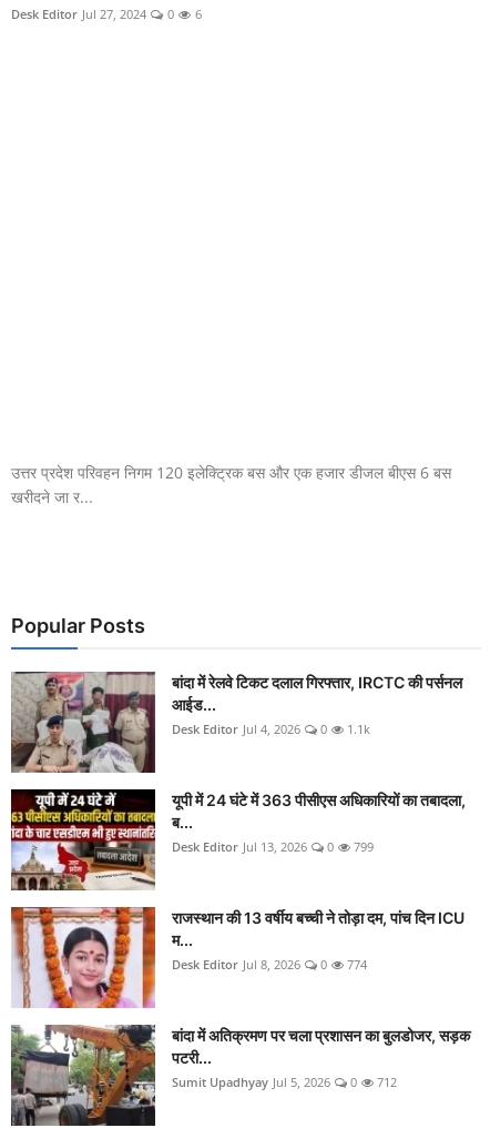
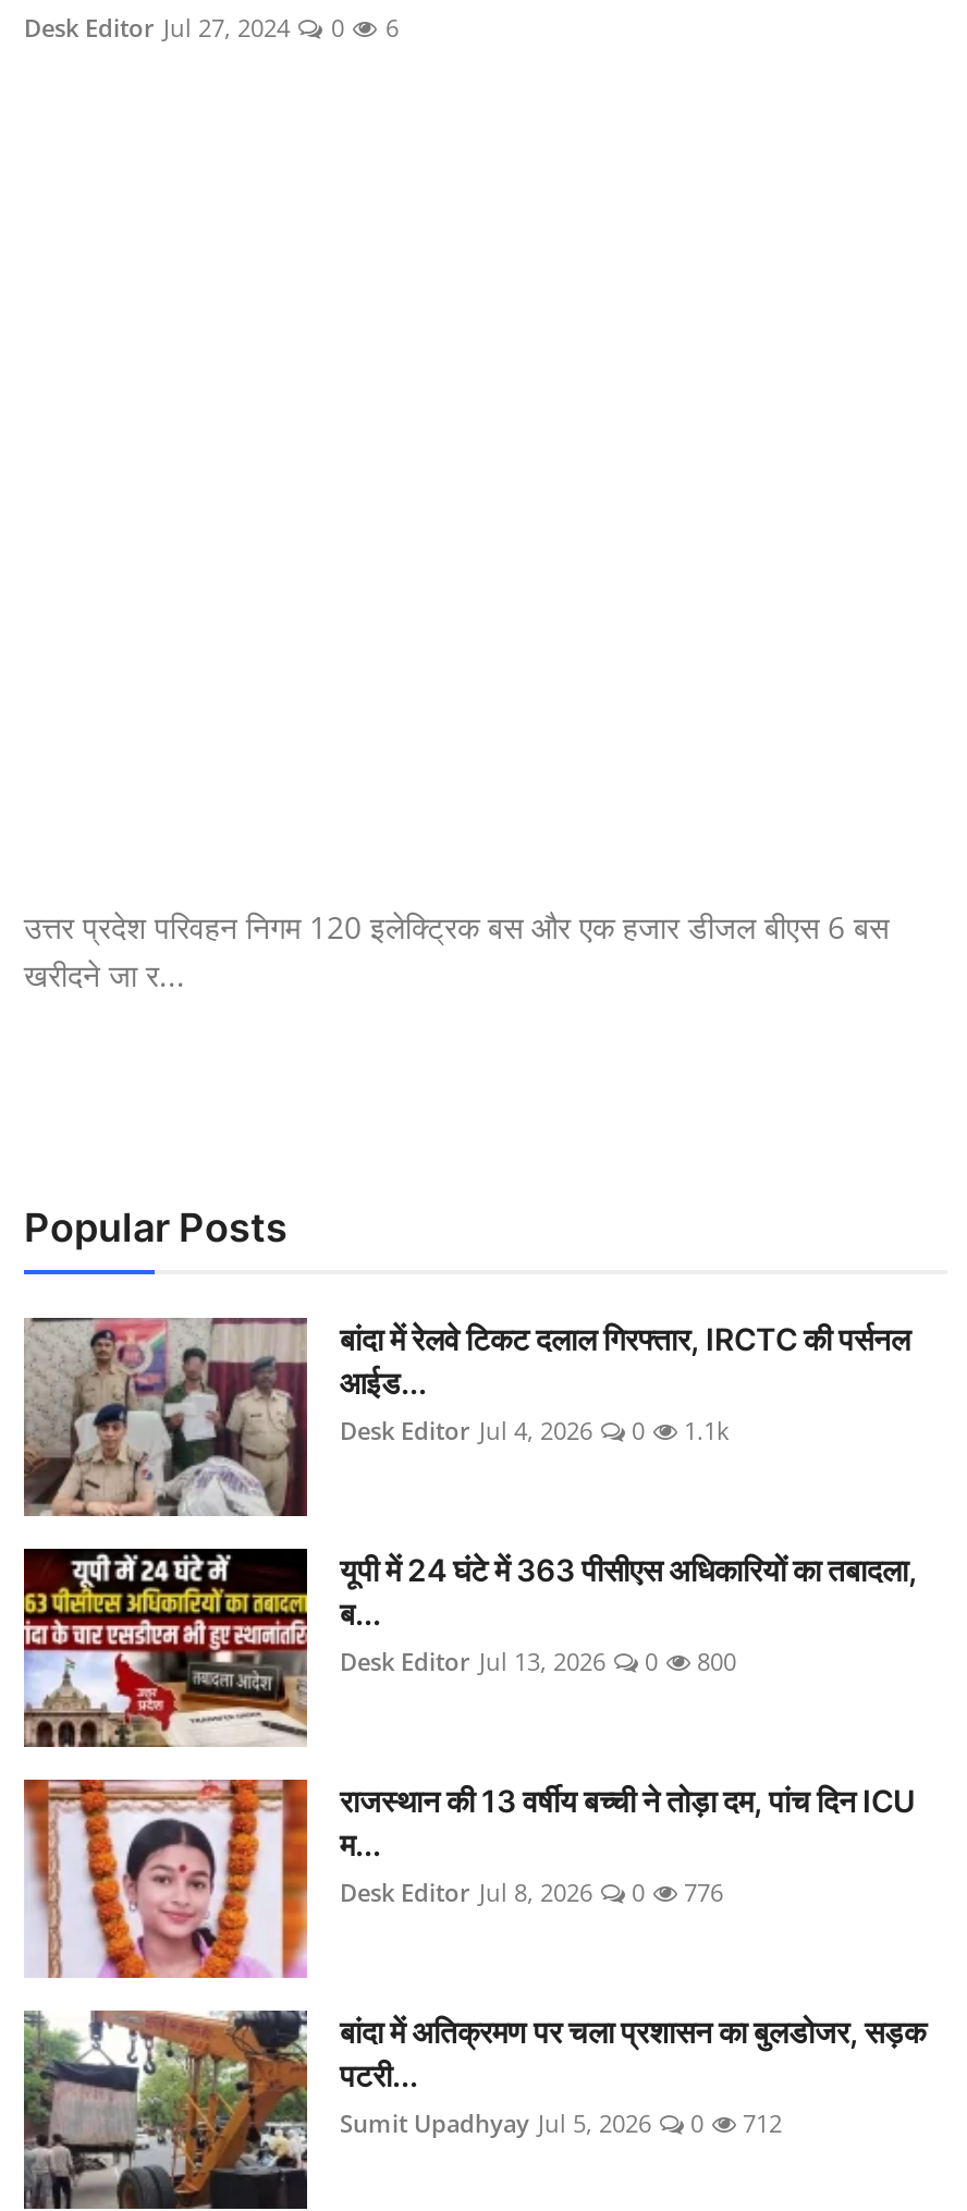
[172,839,374,855] Desk Editor Jul 13, 2026 0 799 -> [340,1646,736,1678] Desk Editor Jul 13, 2026 0 800
[172,956,367,973] Desk Editor Jul 8, 2026 0 774 -> [340,1877,723,1909] Desk Editor Jul 8, 2026 0 776

